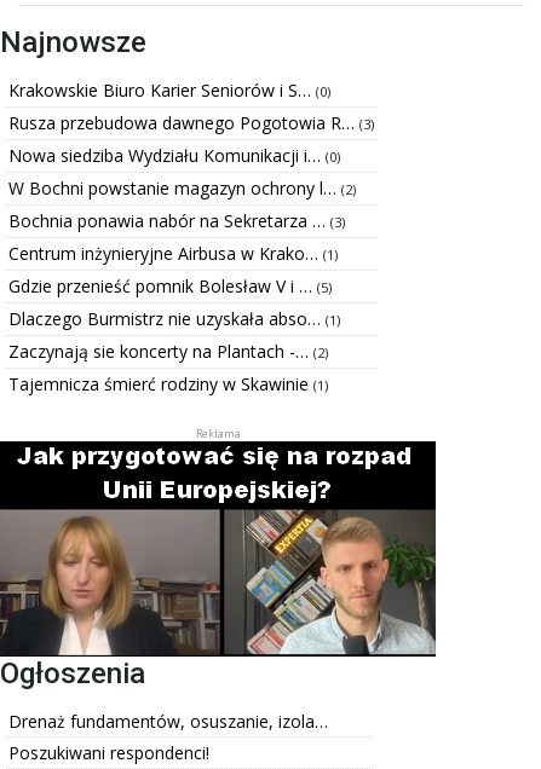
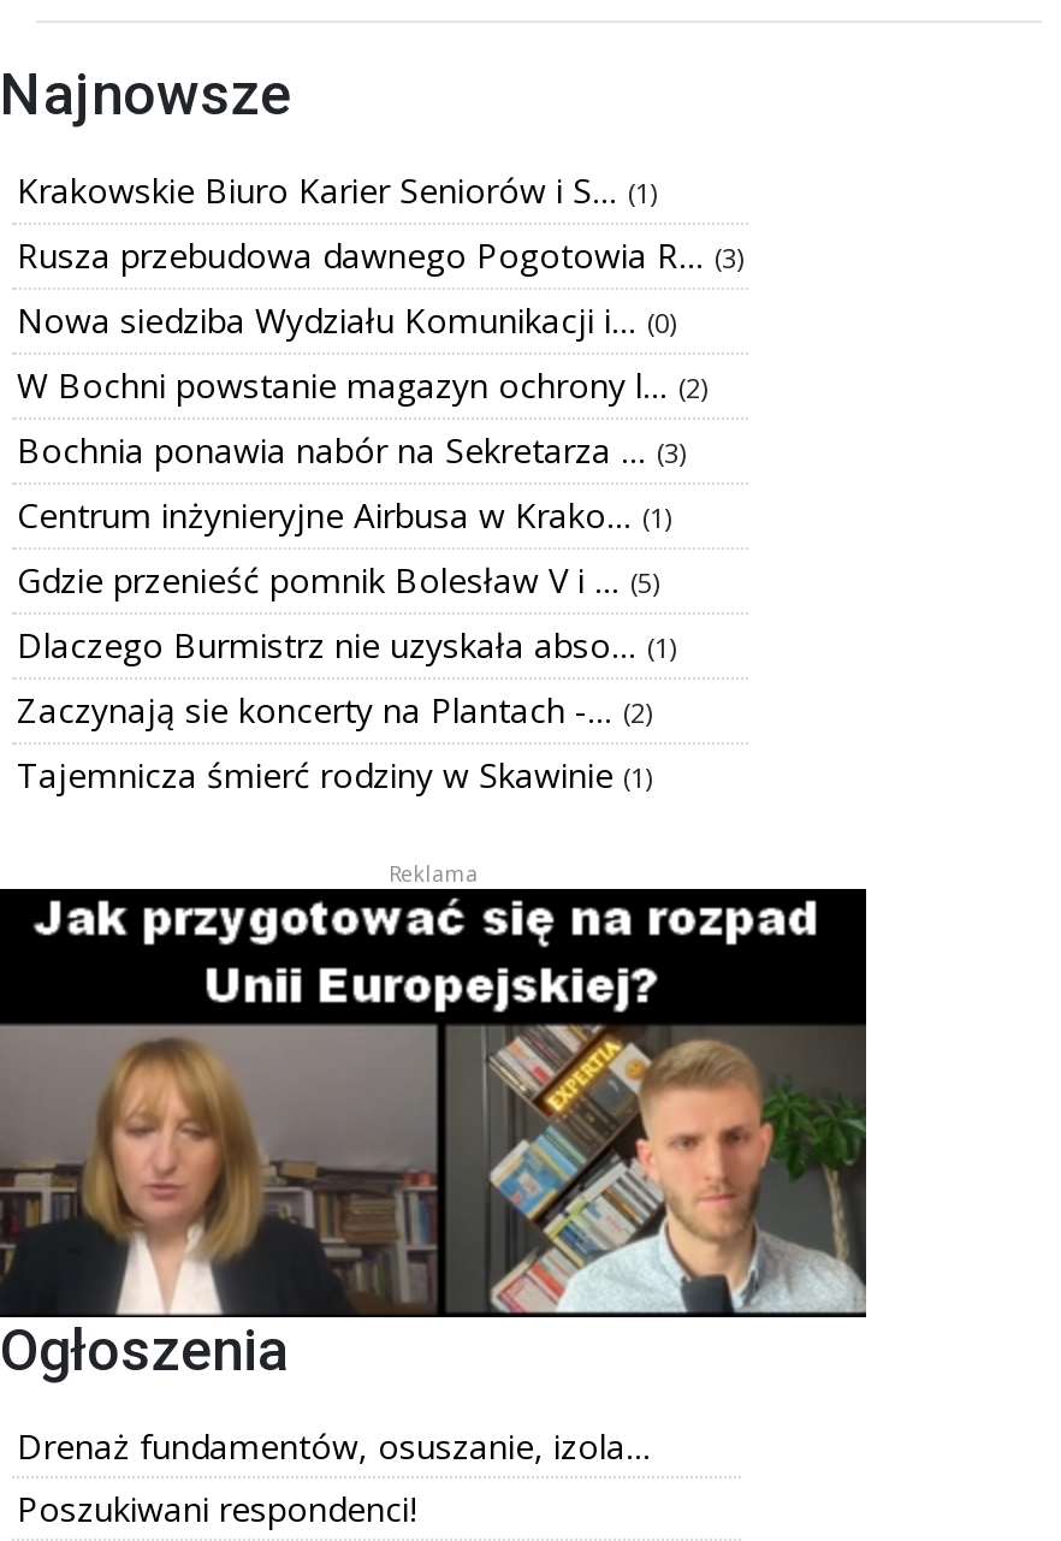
[8,78,330,101] Krakowskie Biuro Karier Seniorów i S… (0) -> [17,167,657,212] Krakowskie Biuro Karier Seniorów i S… (1)

